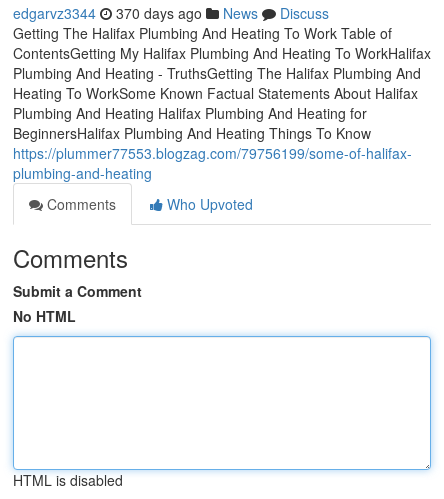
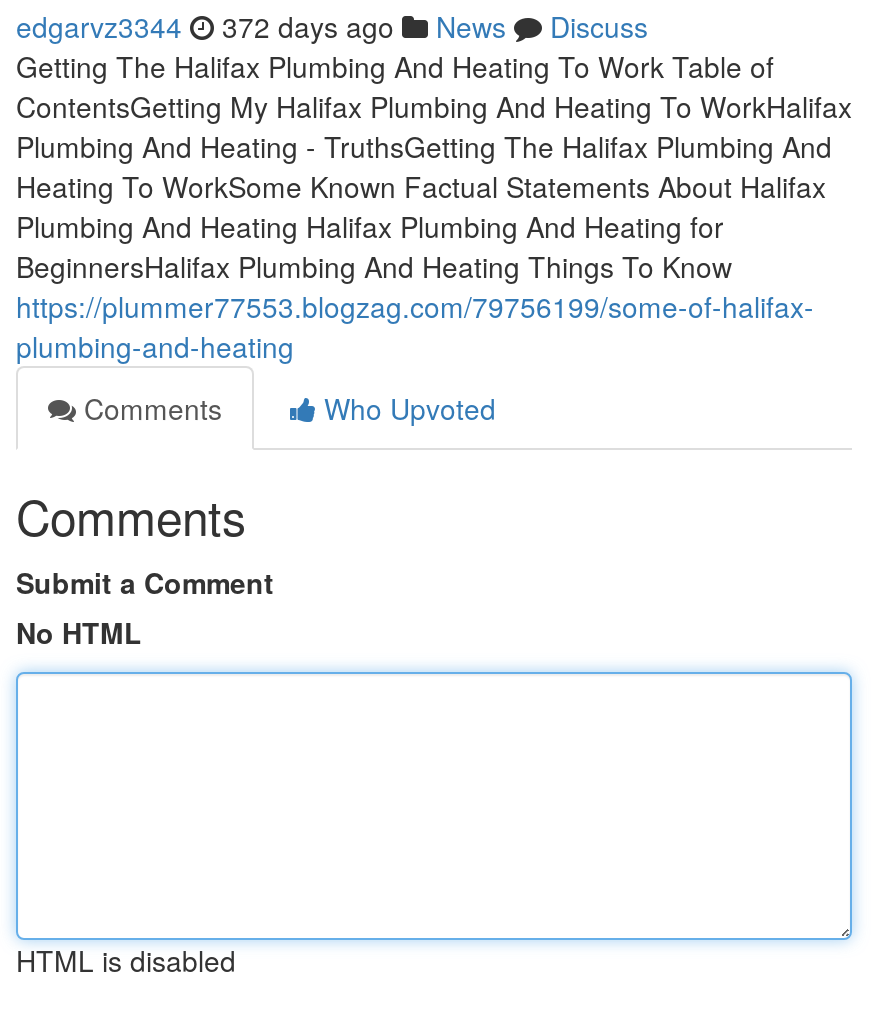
[13,3,329,23] edgarvz3344 370 days ago News Discuss -> [16,6,648,46] edgarvz3344 372 days ago News Discuss

